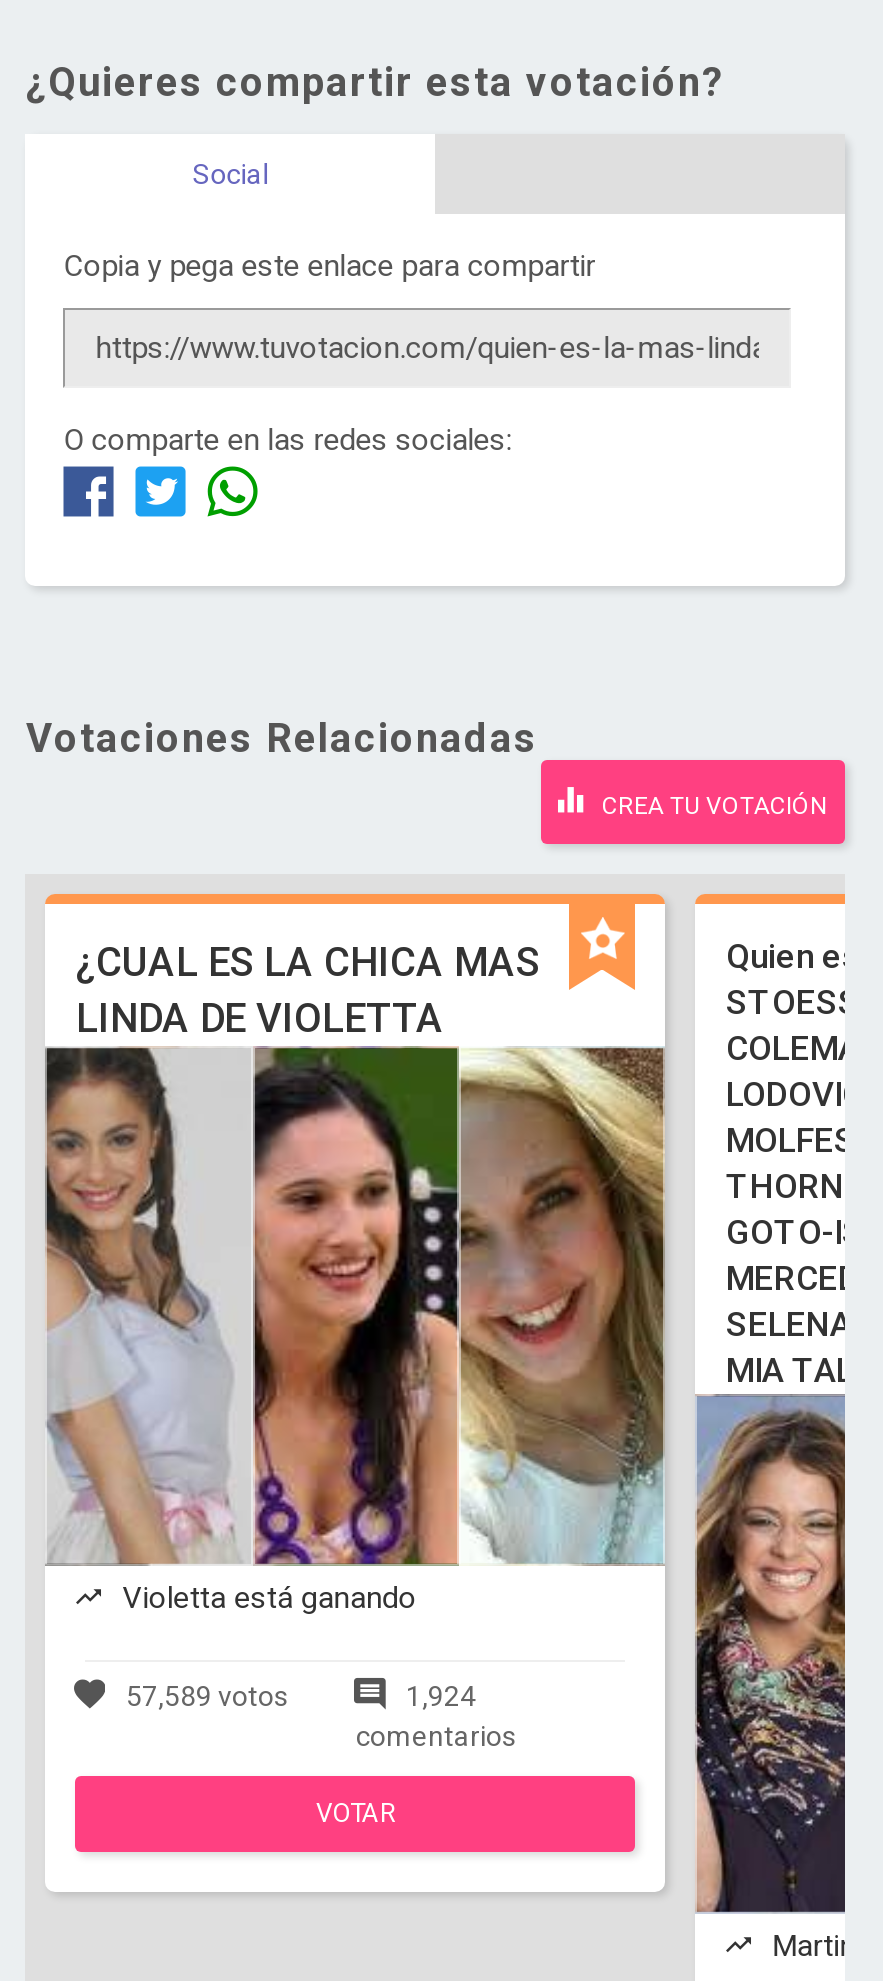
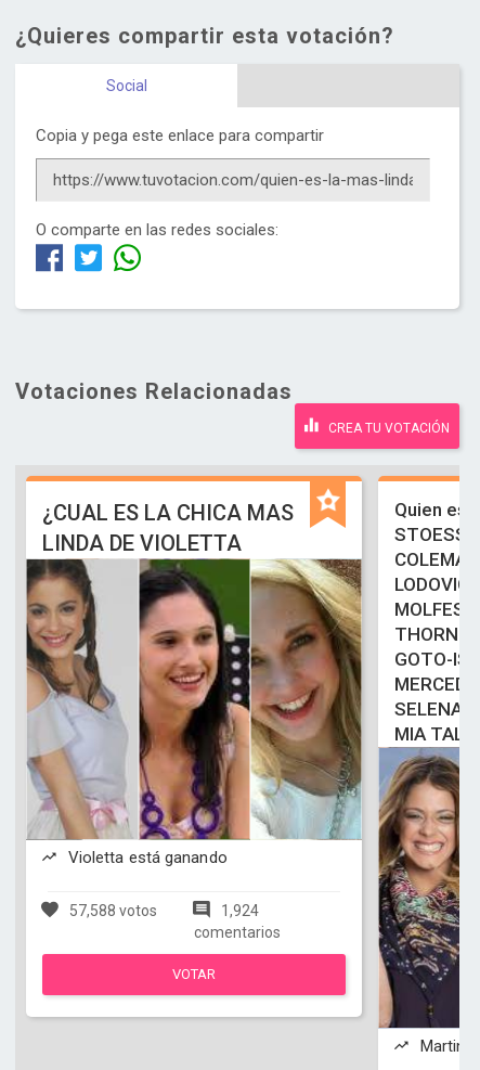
[120,1681,288,1713] 57,589 votos -> [67,902,158,920] 57,588 votos

